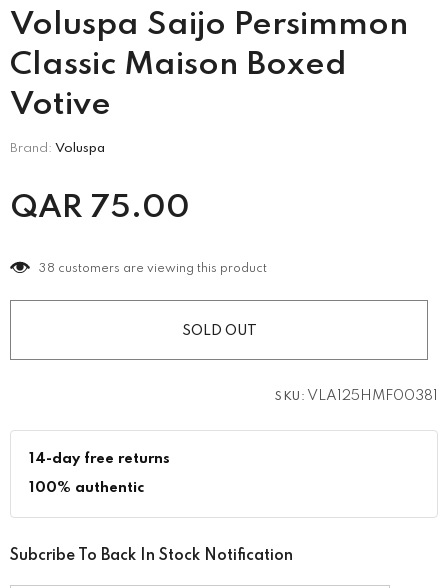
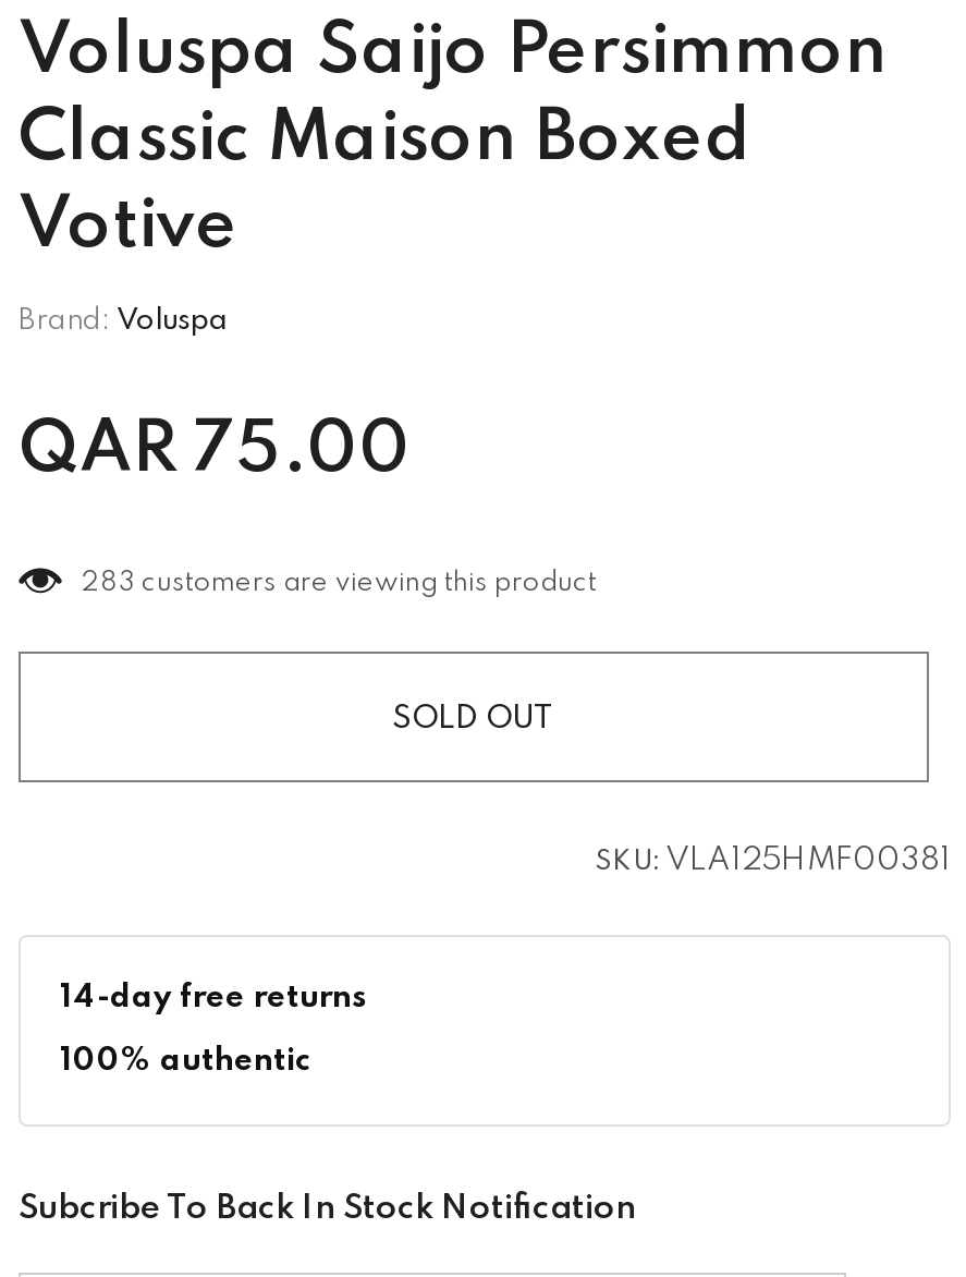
[39,263,267,275] 38 customers are viewing this product -> [82,571,597,597] 283 customers are viewing this product

